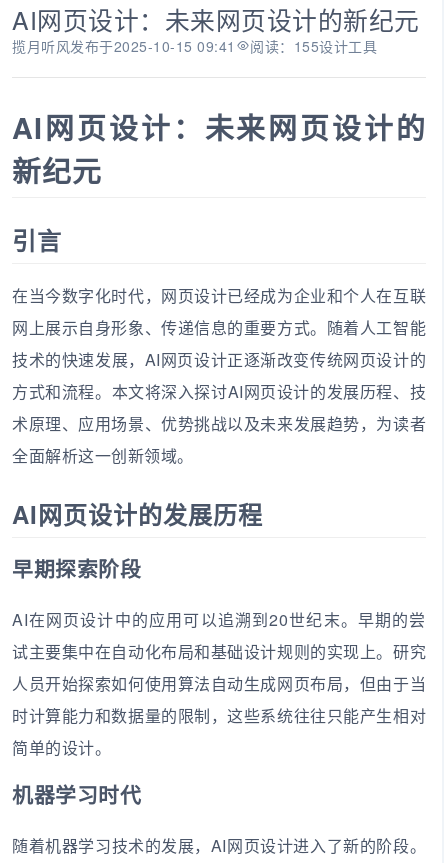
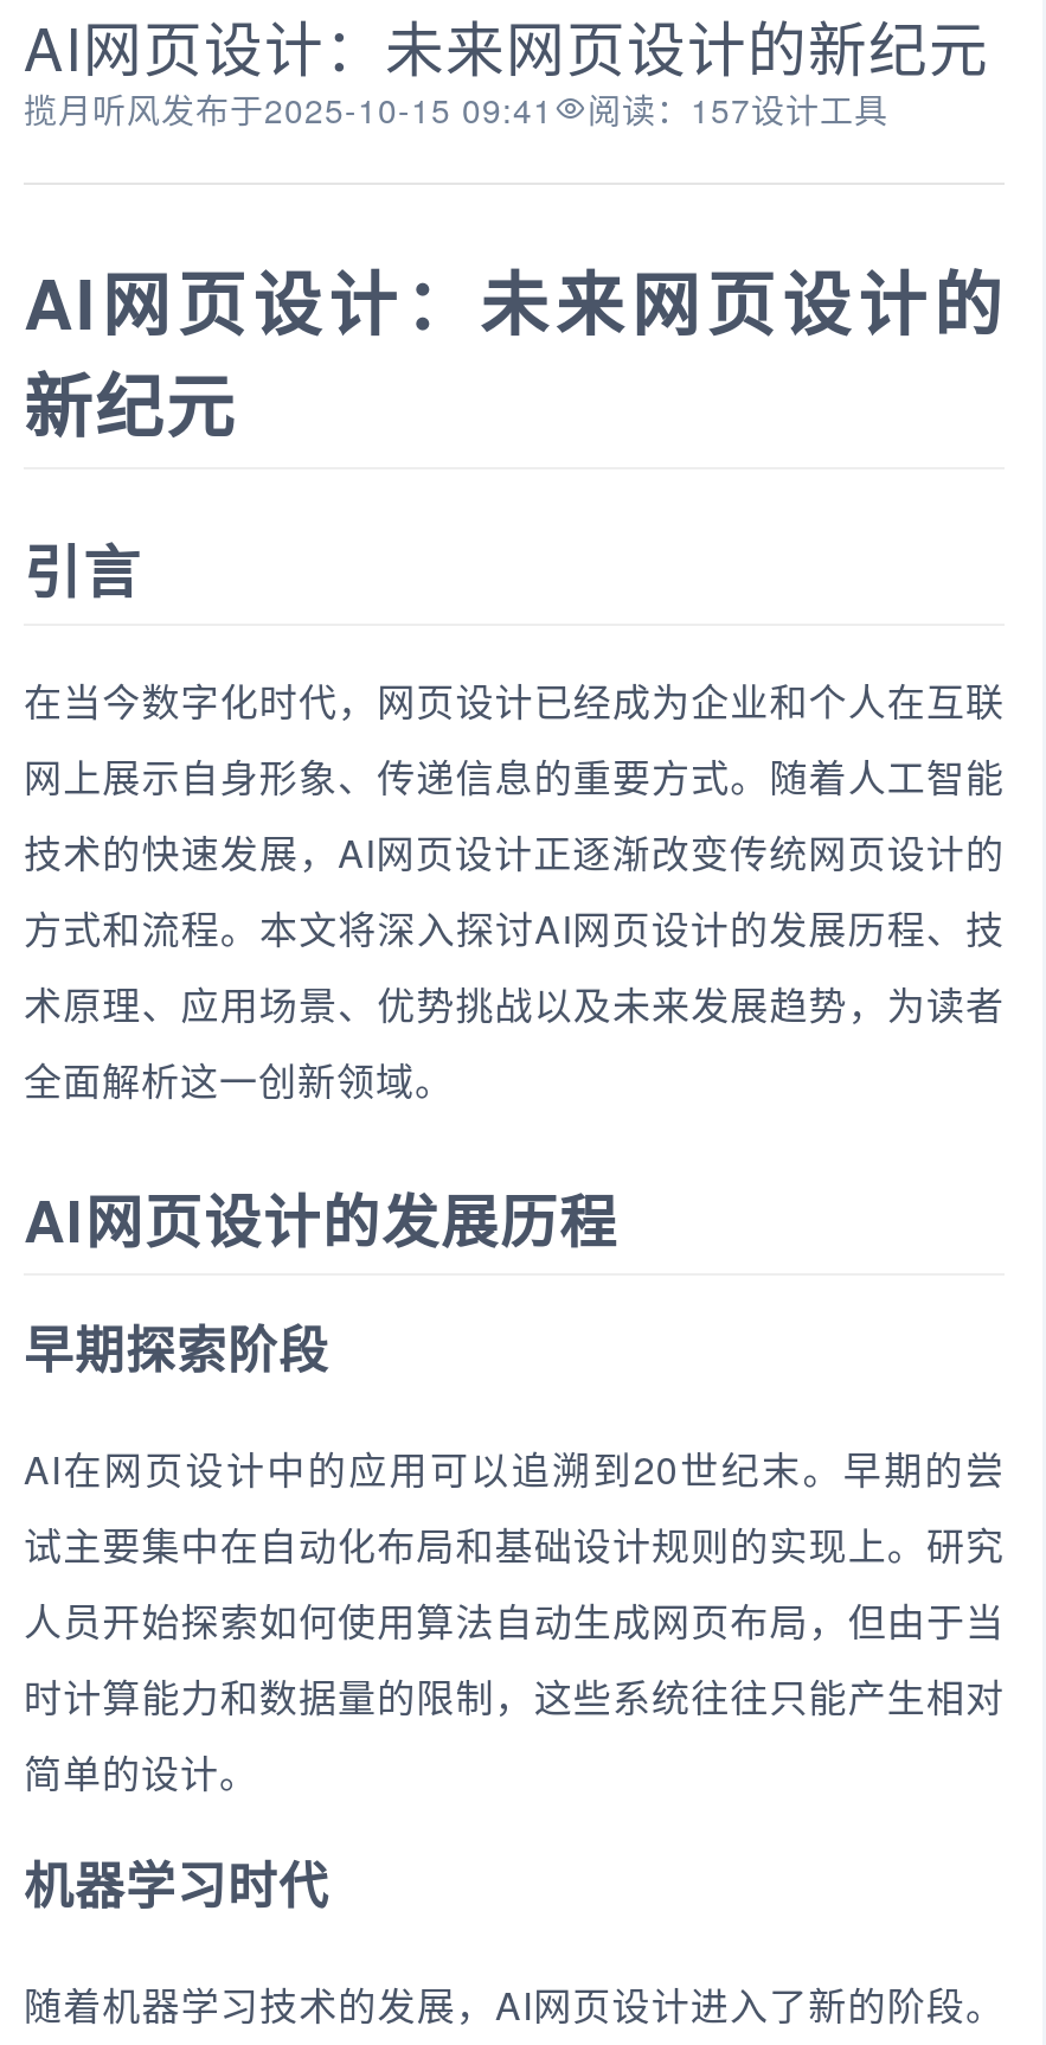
[250,36,377,56] 阅读：155设计工具 -> [588,84,888,132] 阅读：157设计工具

